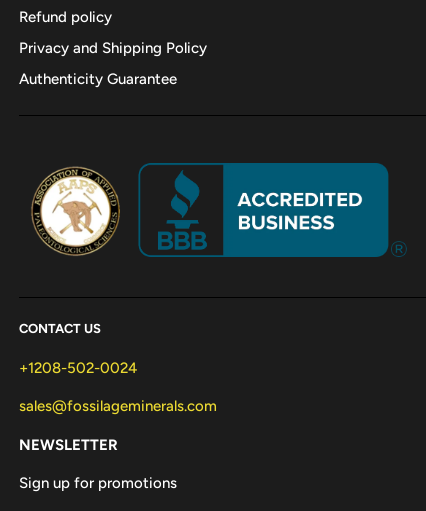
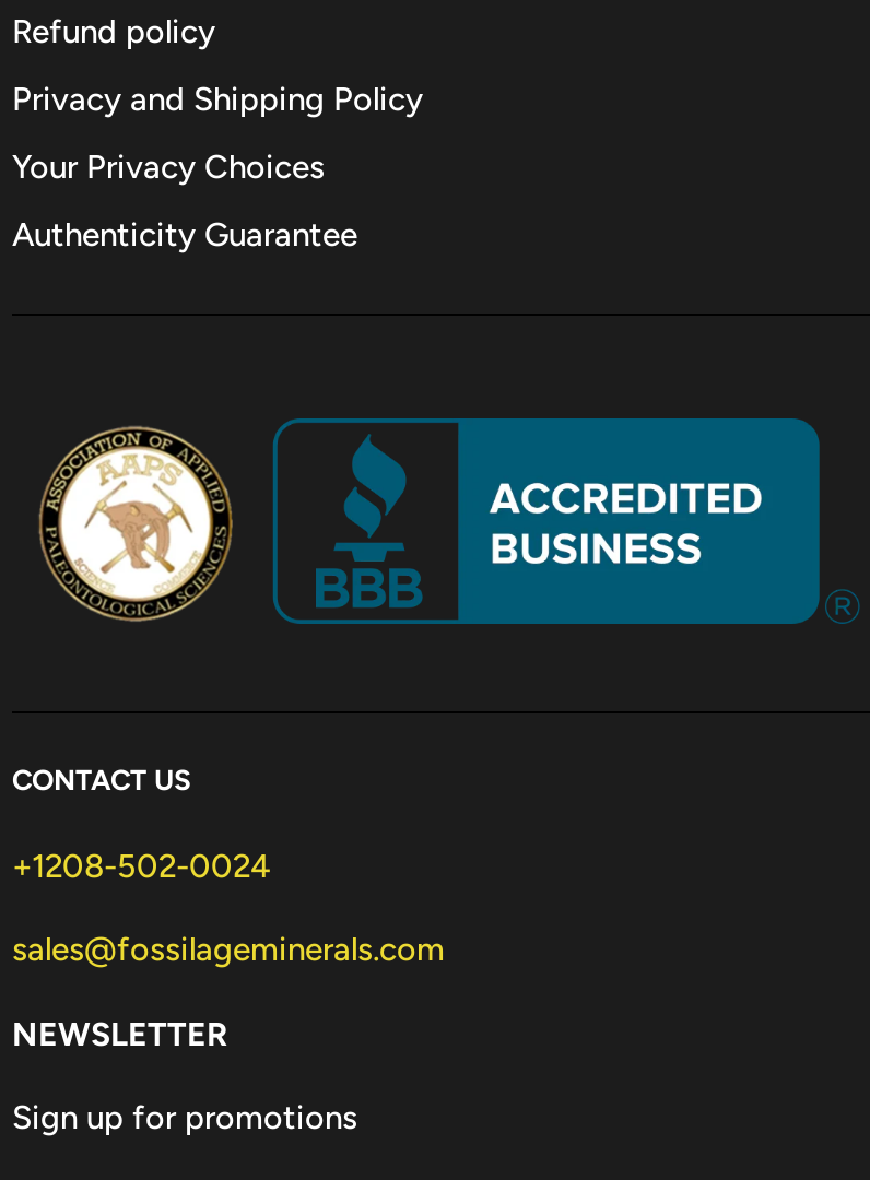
none -> [12,148,325,188] Your Privacy Choices

